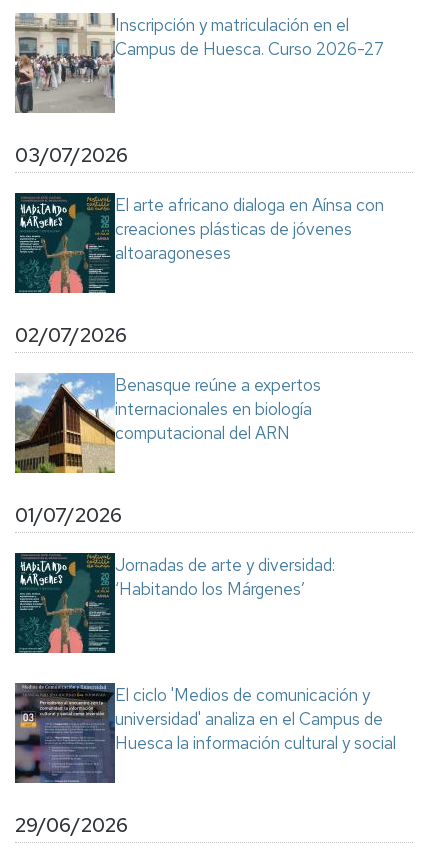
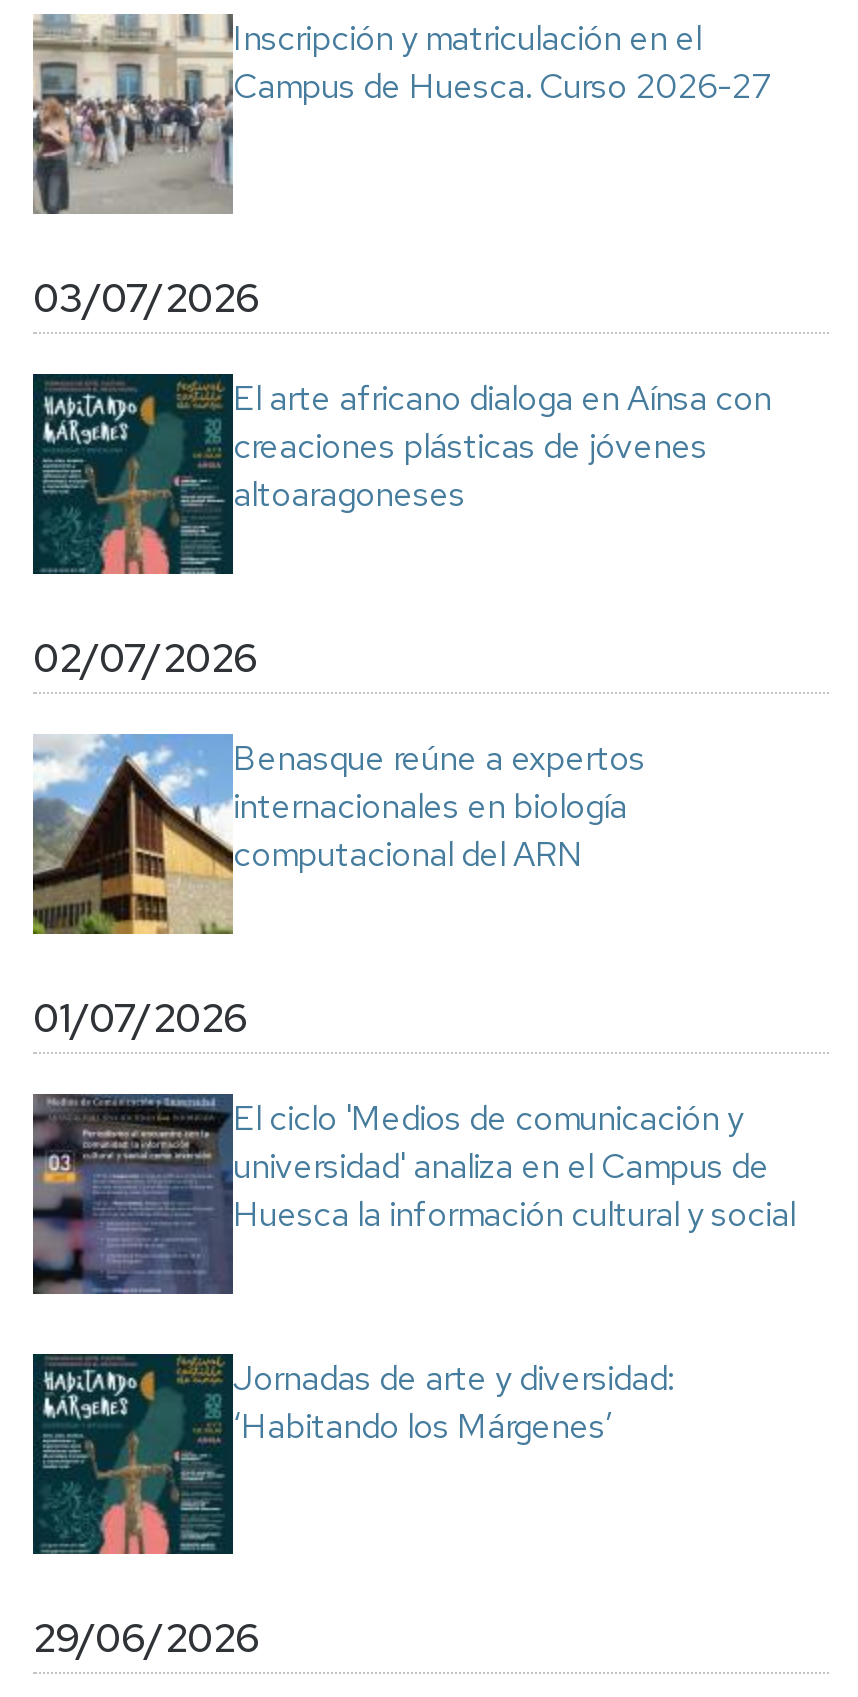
moved [14,552,335,654] -> [31,1352,673,1556]: [image] | Jornadas de arte y diversidad: | ‘Habitando los Márgenes’
moved [13,682,396,784] -> [29,1092,795,1296]: [image] | El ciclo 'Medios de comunicación y | universidad' analiza en el Campus de | Huesca la información cultural y social

